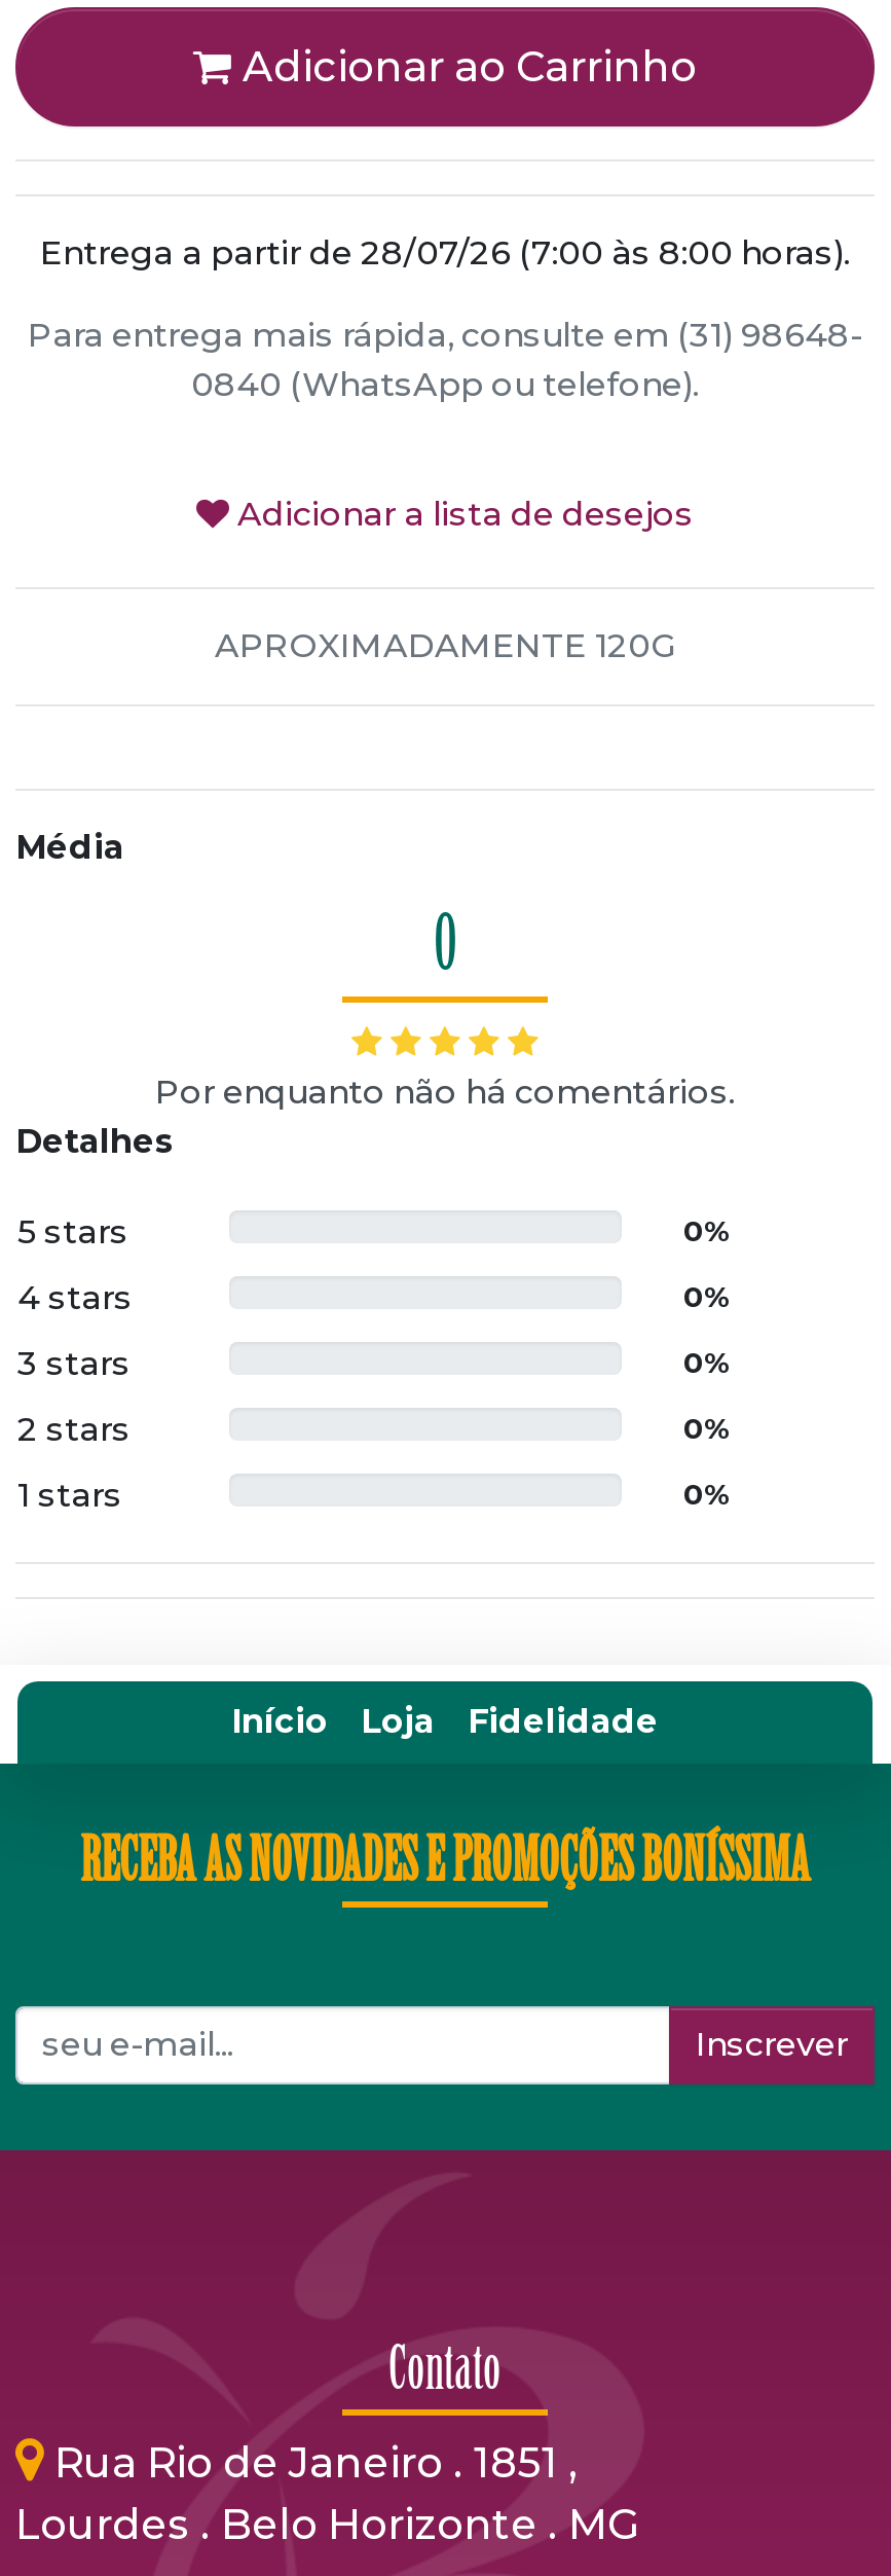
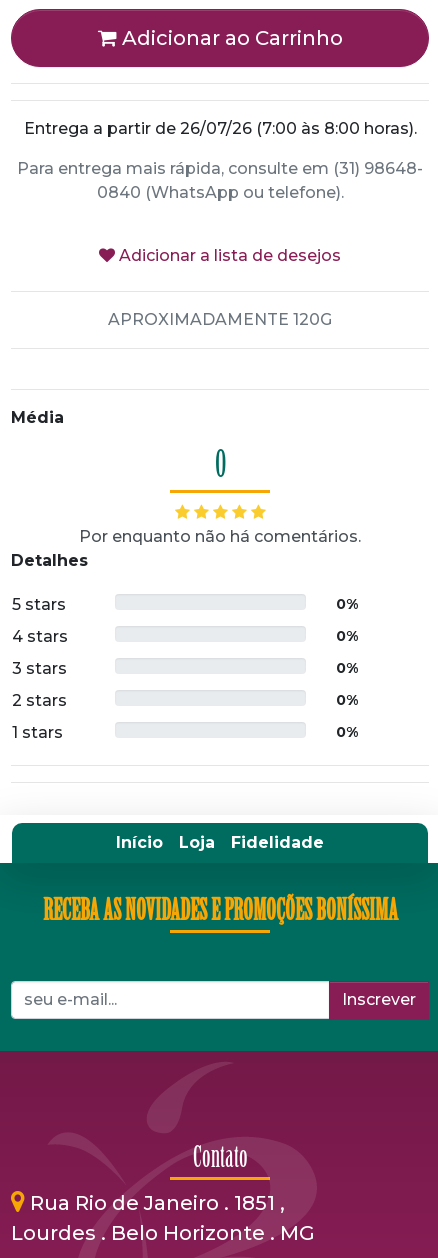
[40,233,850,273] Entrega a partir de 28/07/26 (7:00 às 8:00 horas). -> [23,119,416,138] Entrega a partir de 26/07/26 (7:00 às 8:00 horas).

